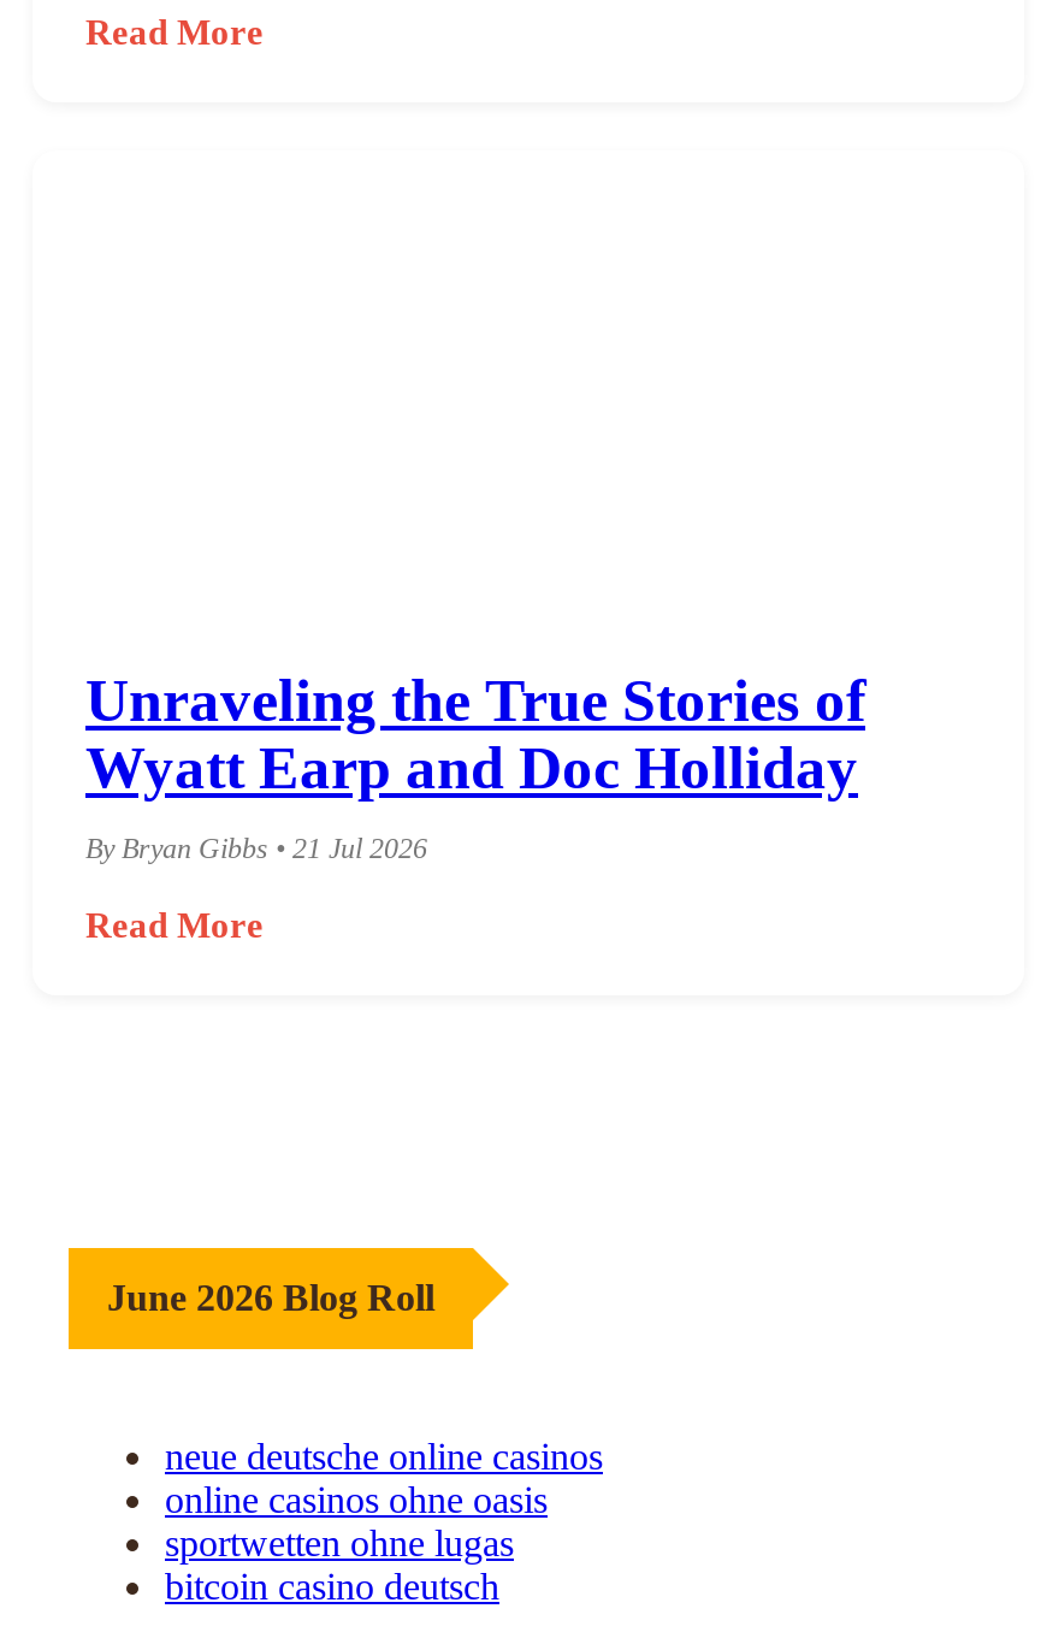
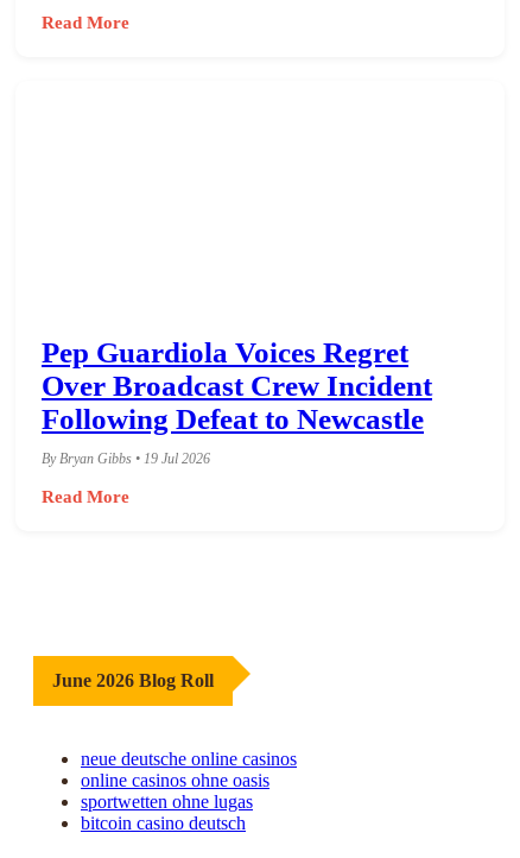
[85,669,865,801] Unraveling the True Stories of | Wyatt Earp and Doc Holliday -> [42,337,432,435] Pep Guardiola Voices Regret | Over Broadcast Crew Incident | Following Defeat to Newcastle
[85,832,427,866] By Bryan Gibbs • 21 Jul 2026 -> [42,451,210,467] By Bryan Gibbs • 19 Jul 2026

